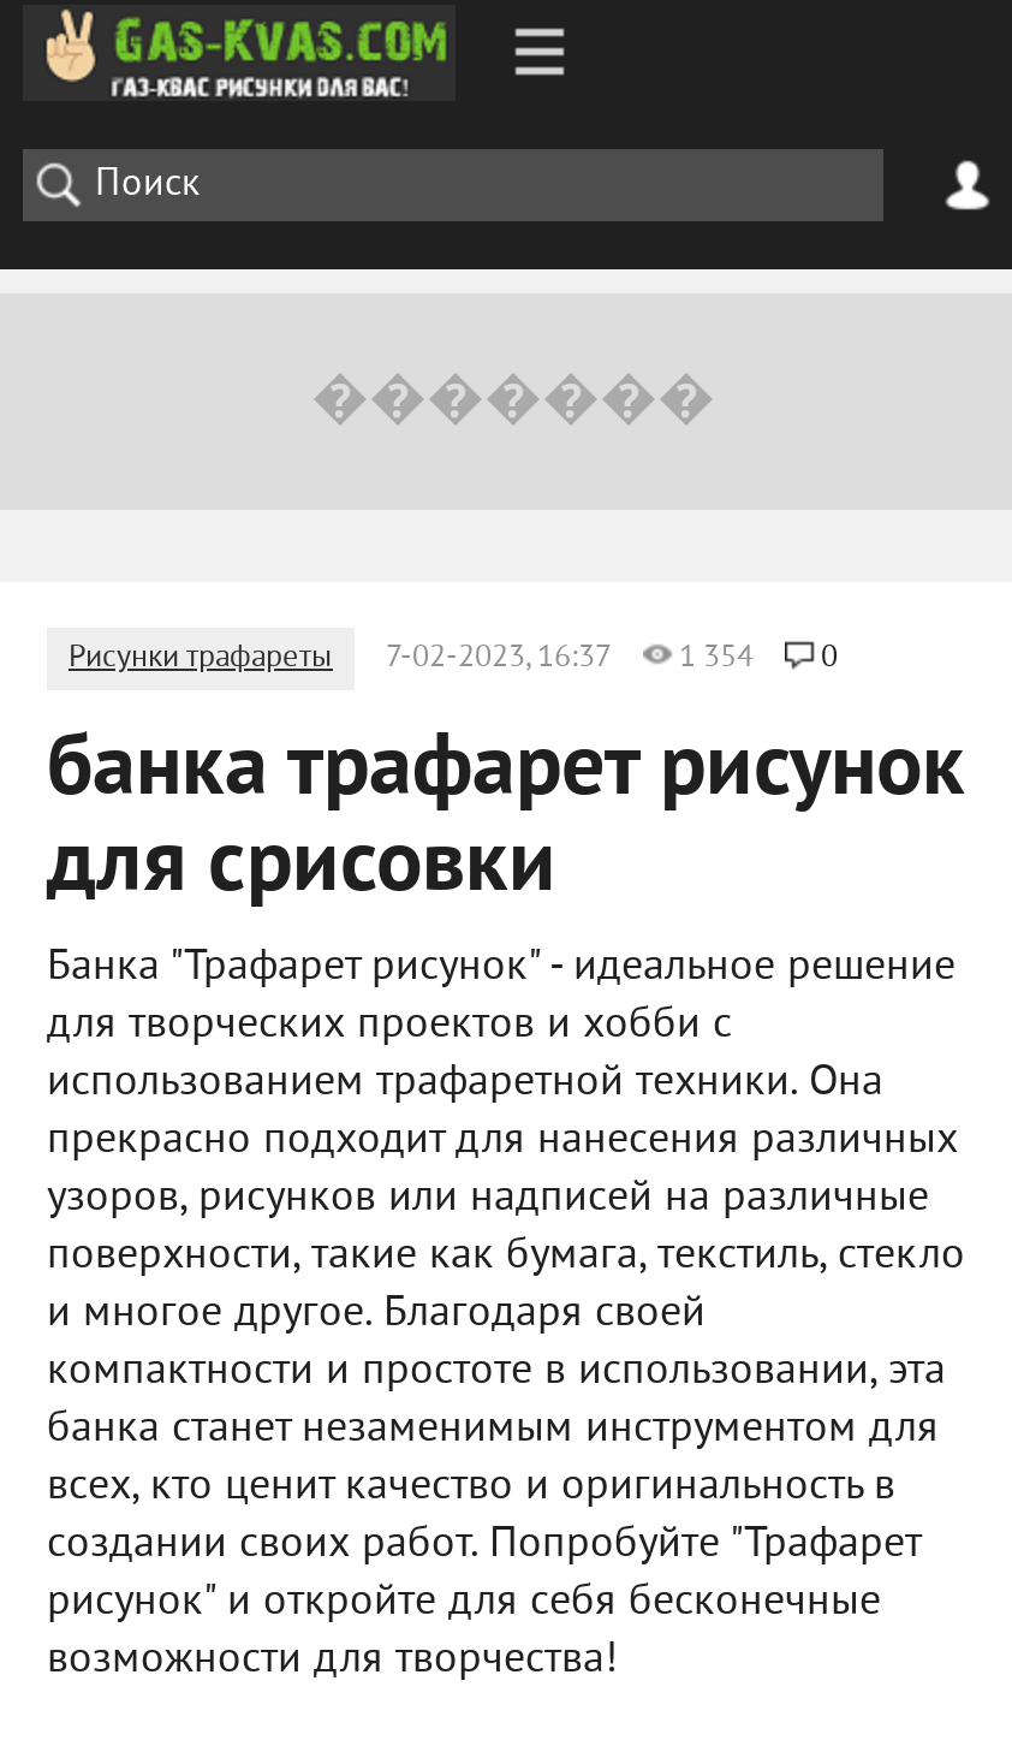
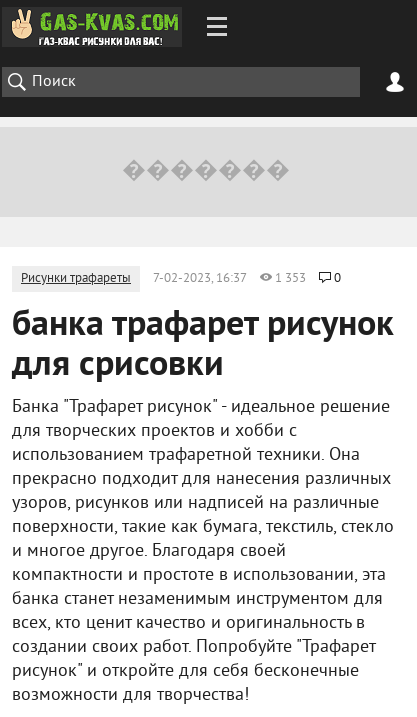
[69,640,838,678] Рисунки трафареты 7-02-2023, 16:37 1 354 0 -> [21,271,341,287] Рисунки трафареты 7-02-2023, 16:37 1 353 0

